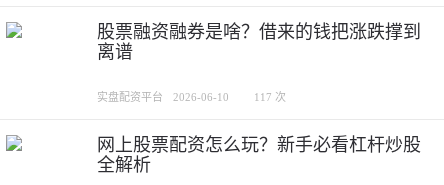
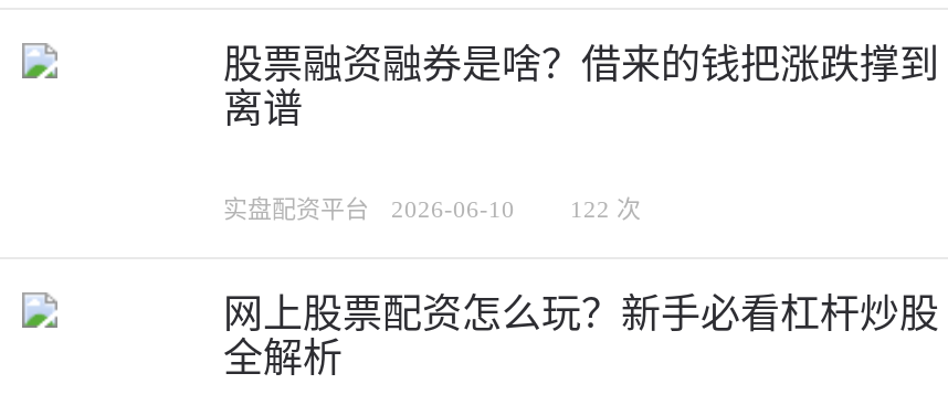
[254,91,286,103] 117 次 -> [570,195,641,222] 122 次

